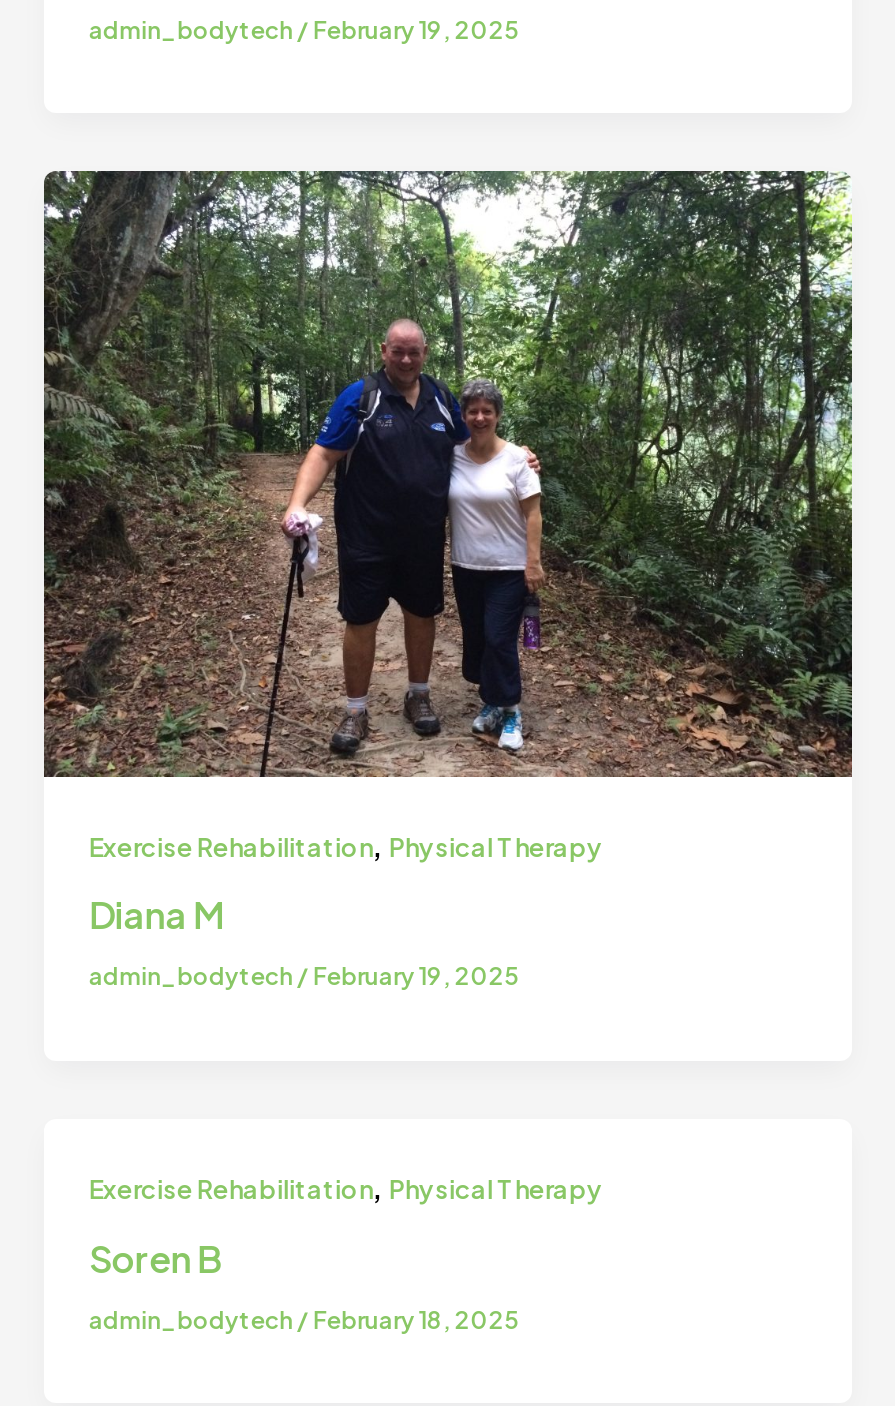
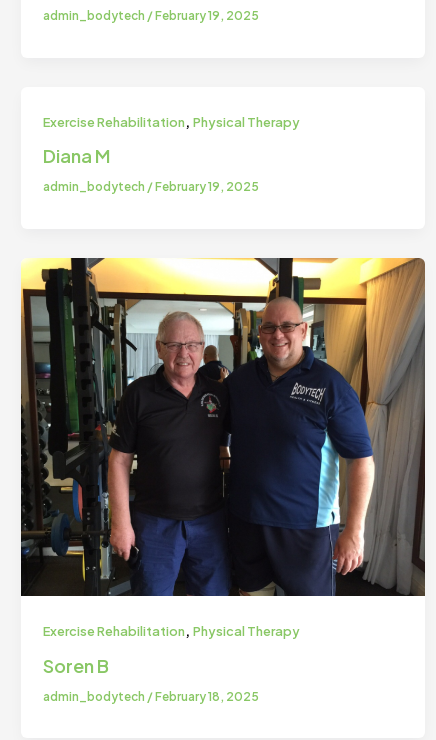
[42,168,854,778] [image] -> [20,257,426,597] [image]
moved [89,826,603,991] -> [43,112,300,194]: Exercise Rehabilitation, Physical Therapy | Diana M | admin_bodytech / February 19, 2025

